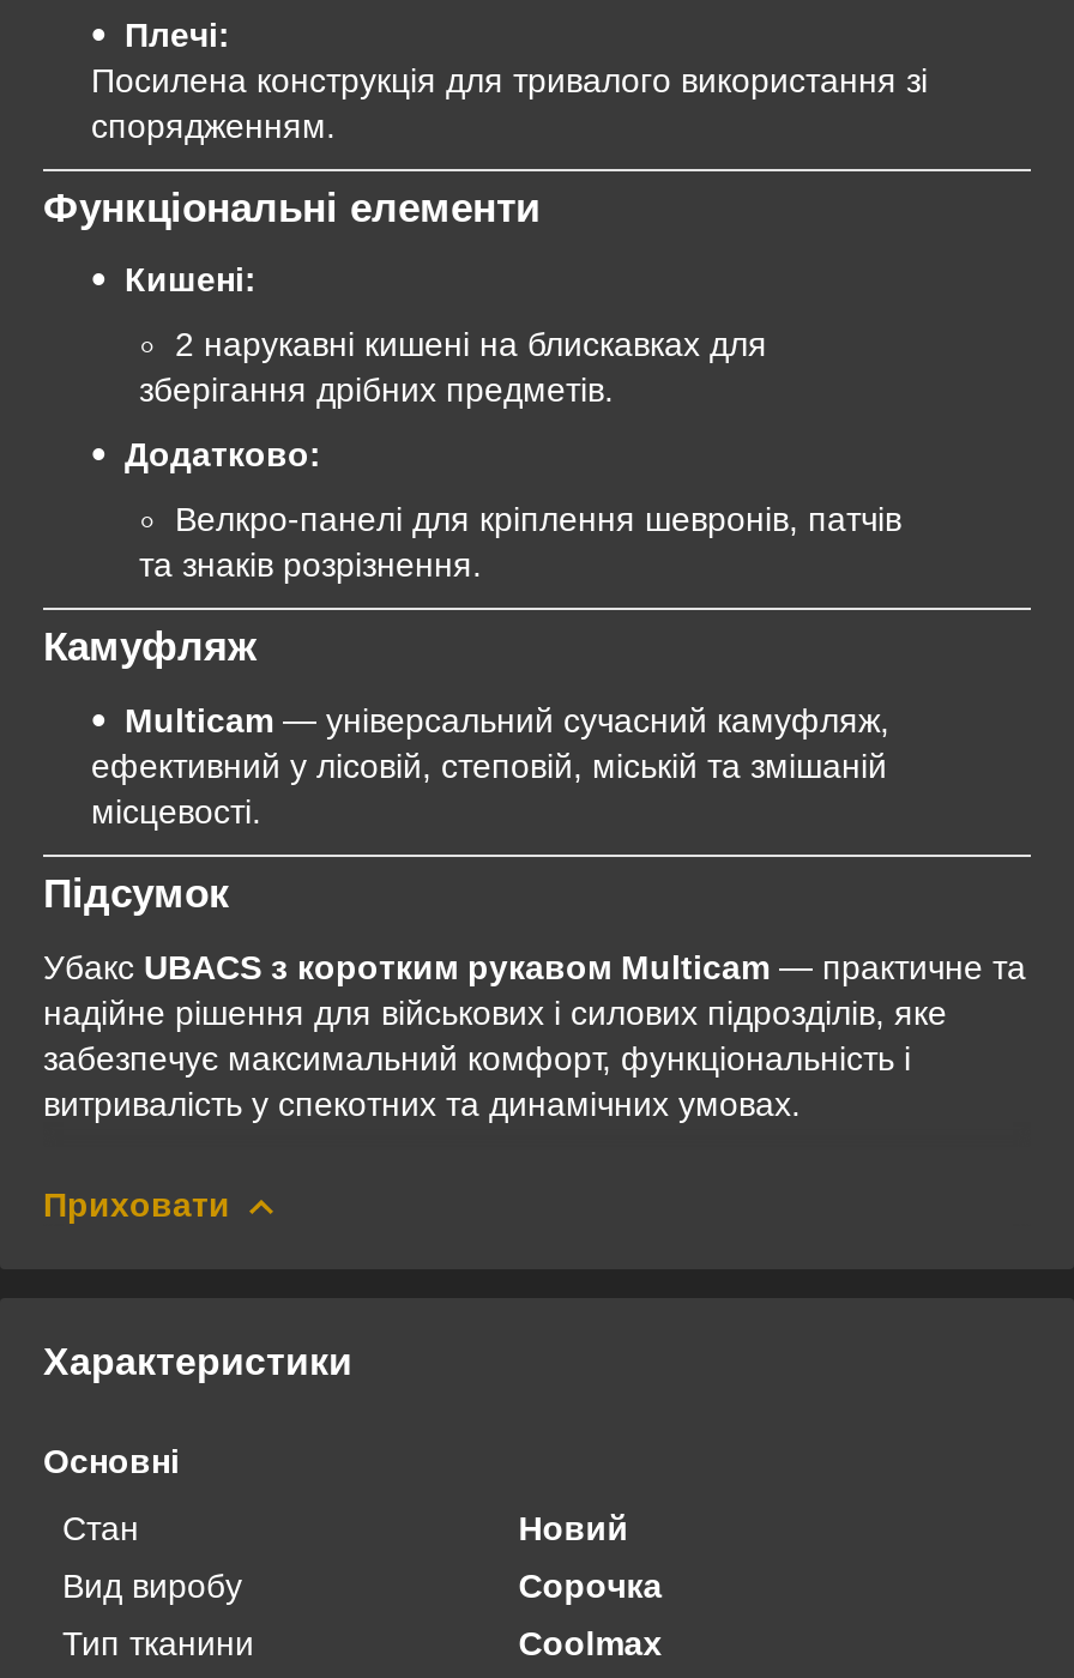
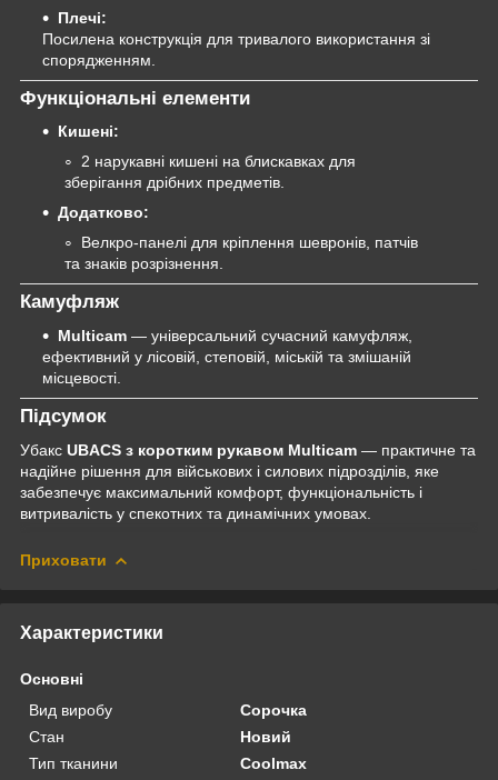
moved [62,1509,629,1547] -> [29,728,291,745]: Стан | Новий
moved [62,1566,662,1604] -> [29,701,307,719]: Вид виробу | Сорочка

